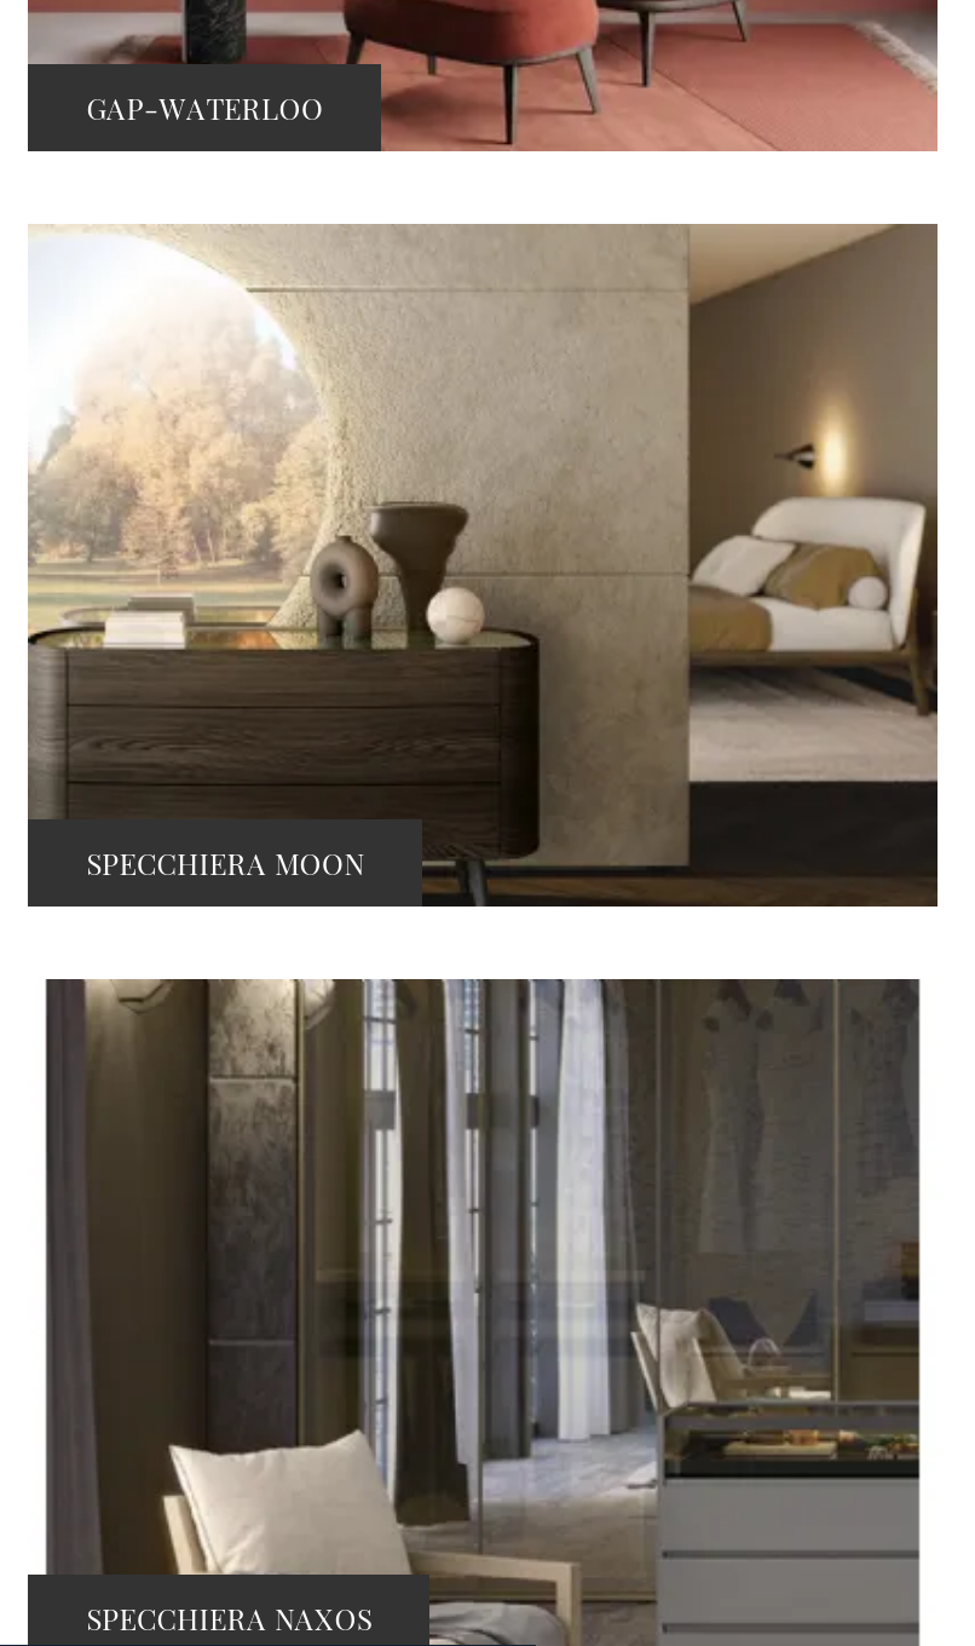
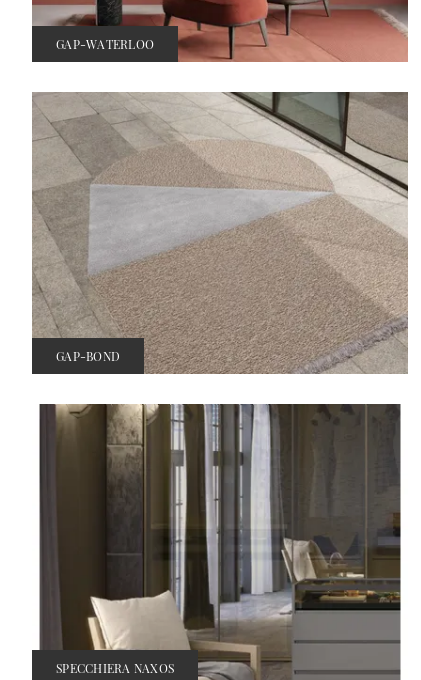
[28,223,937,908] [image] | SPECCHIERA MOON -> [31,92,408,374] [image] | GAP-BOND

